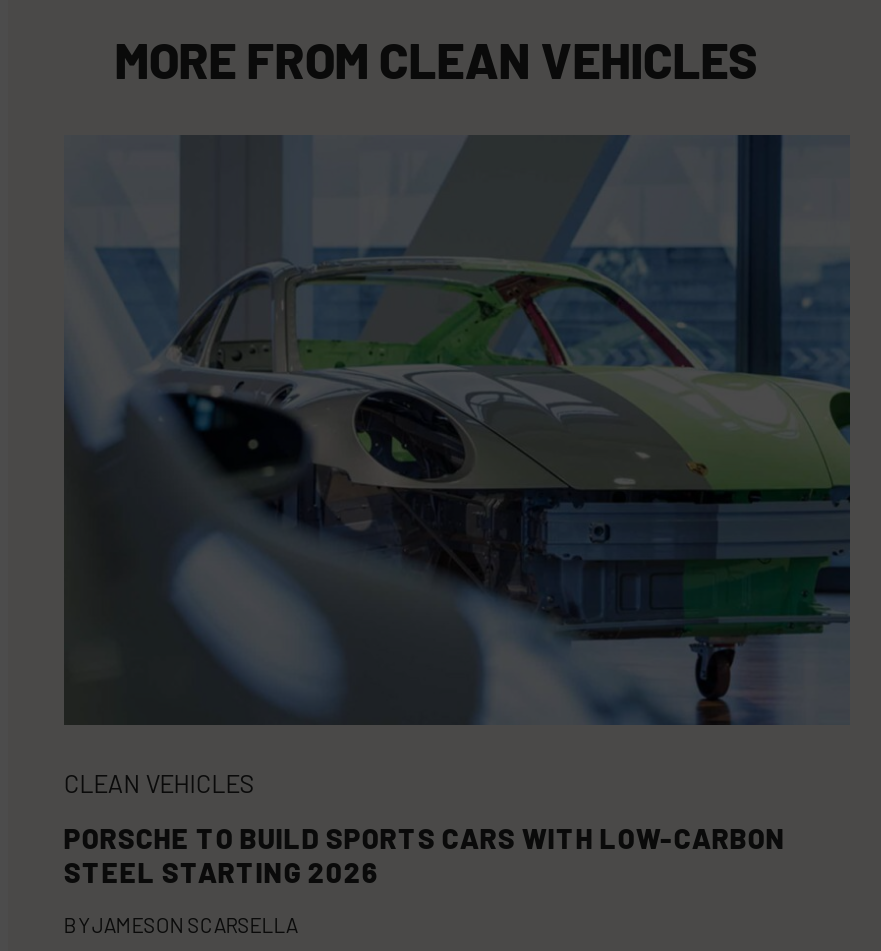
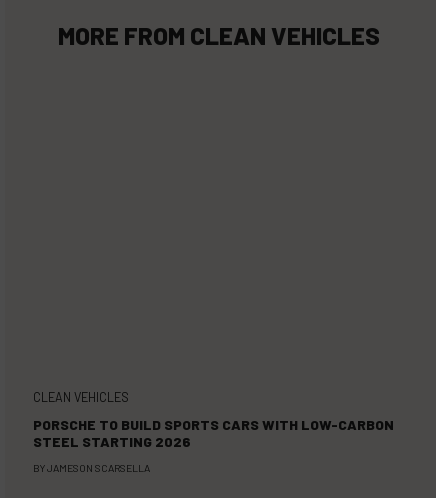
[62,133,852,727] [image] -> none

